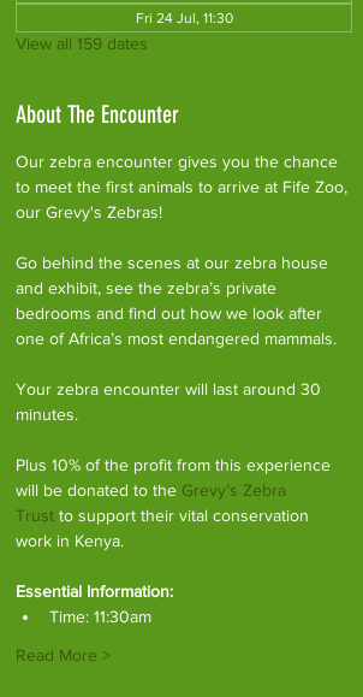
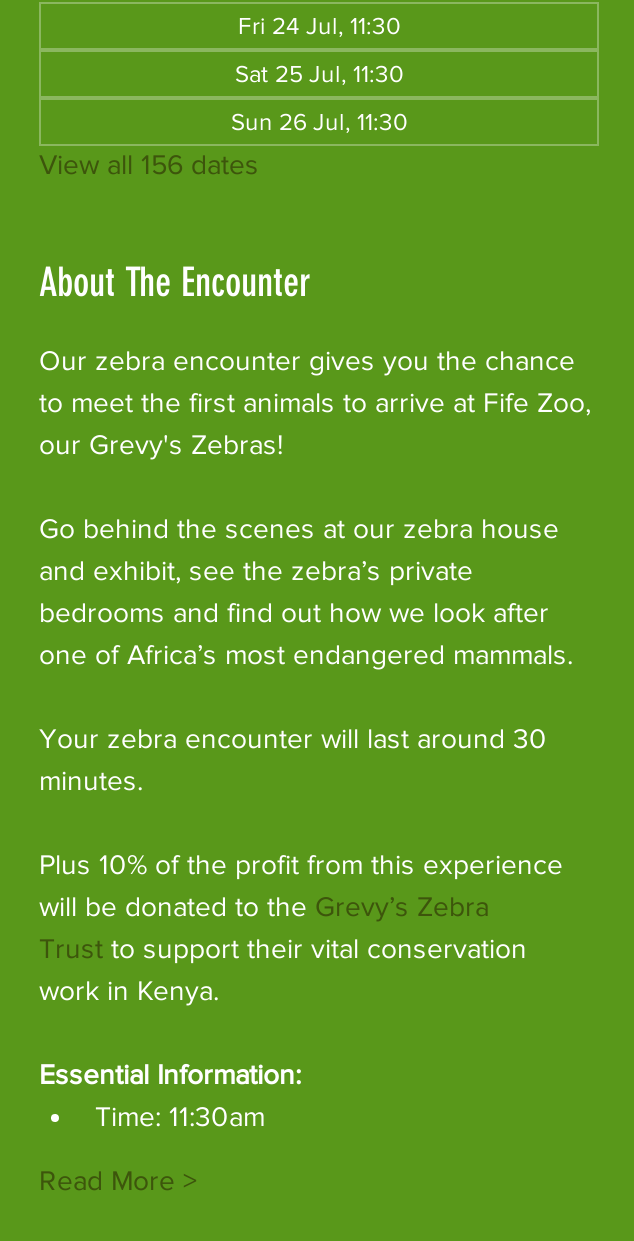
[16,33,148,52] View all 159 dates -> [39,59,407,179] Sat 25 Jul, 11:30 | Sun 26 Jul, 11:30 | View all 156 dates

